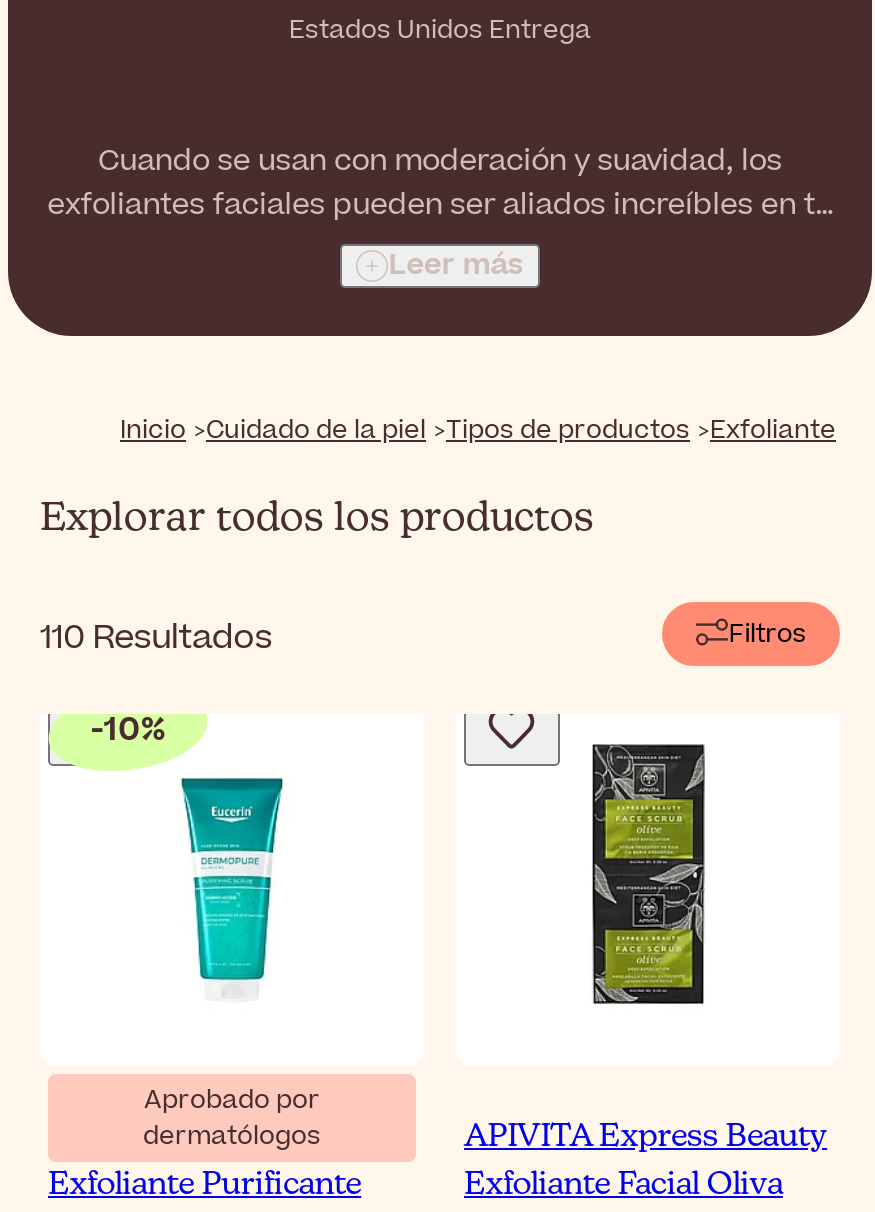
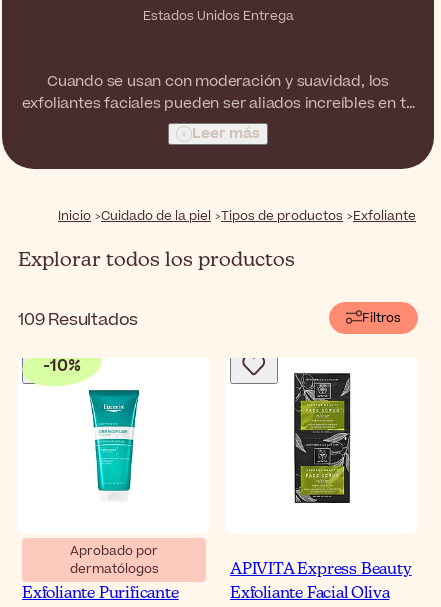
[40,615,272,663] 110 Resultados -> [18,308,138,332] 109 Resultados

